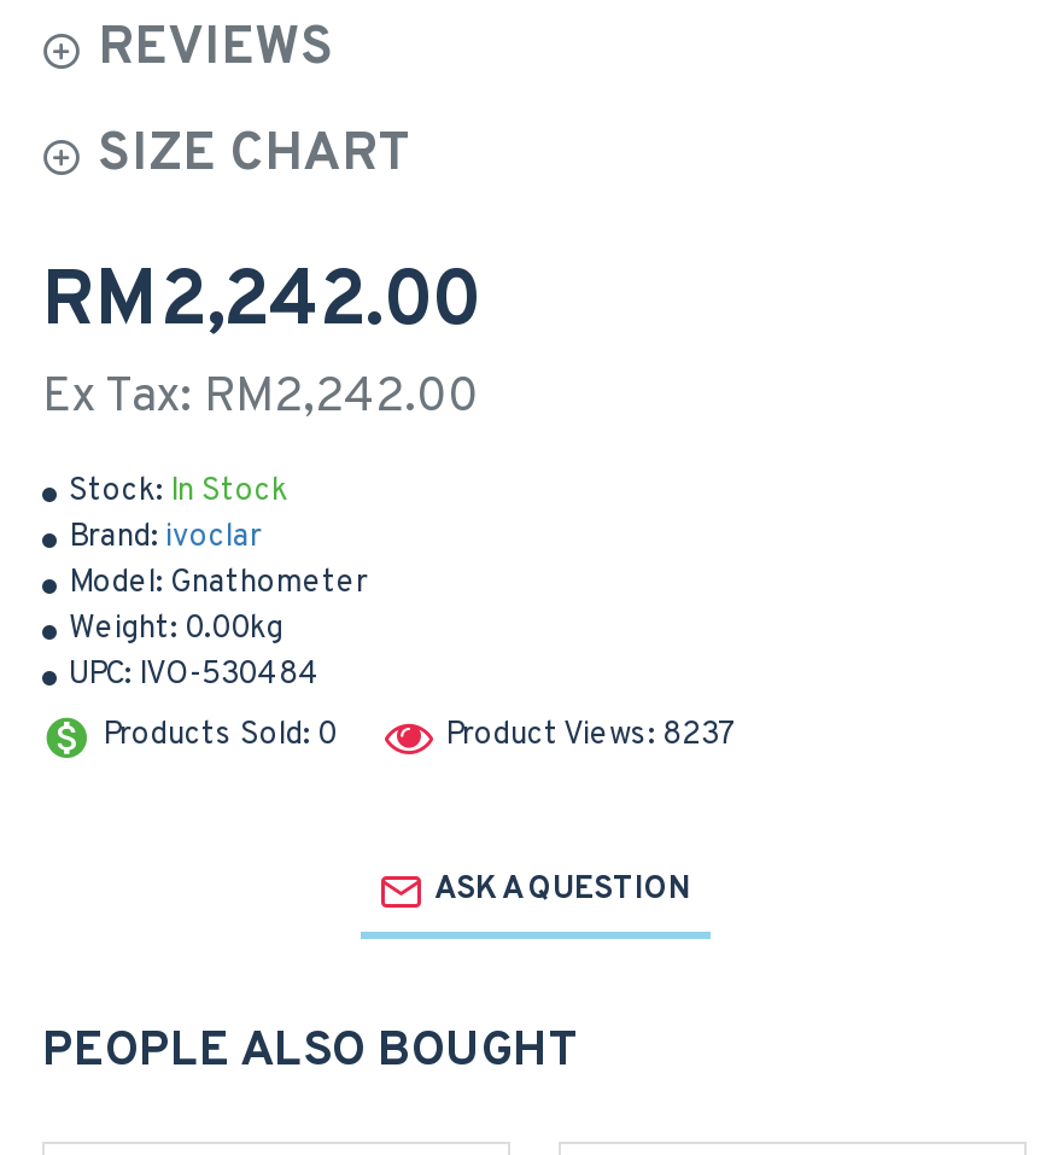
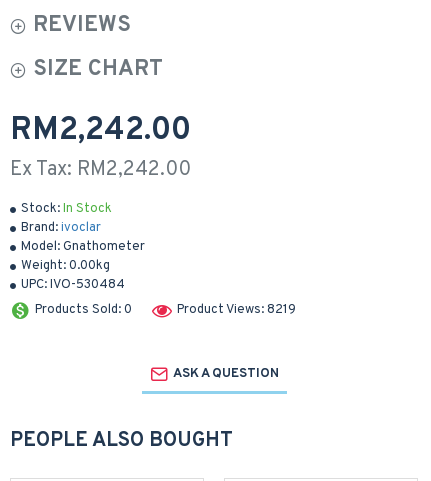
[445,716,737,754] Product Views: 8237 -> [177,301,296,317] Product Views: 8219

